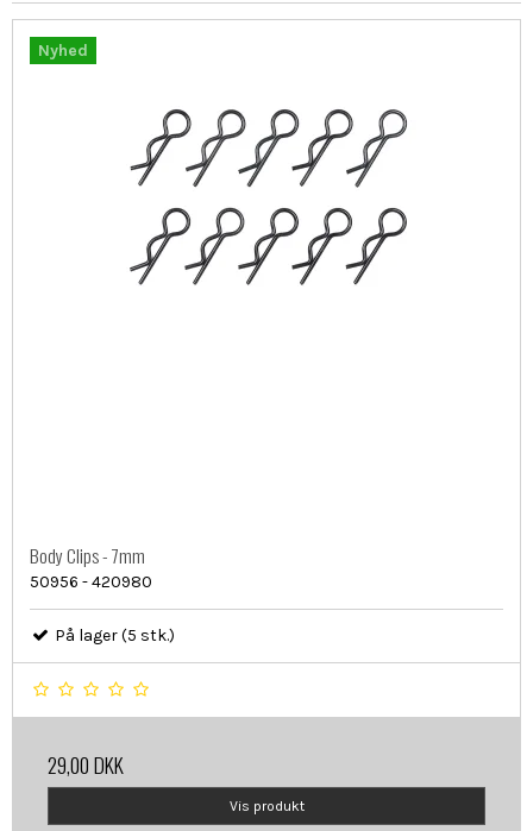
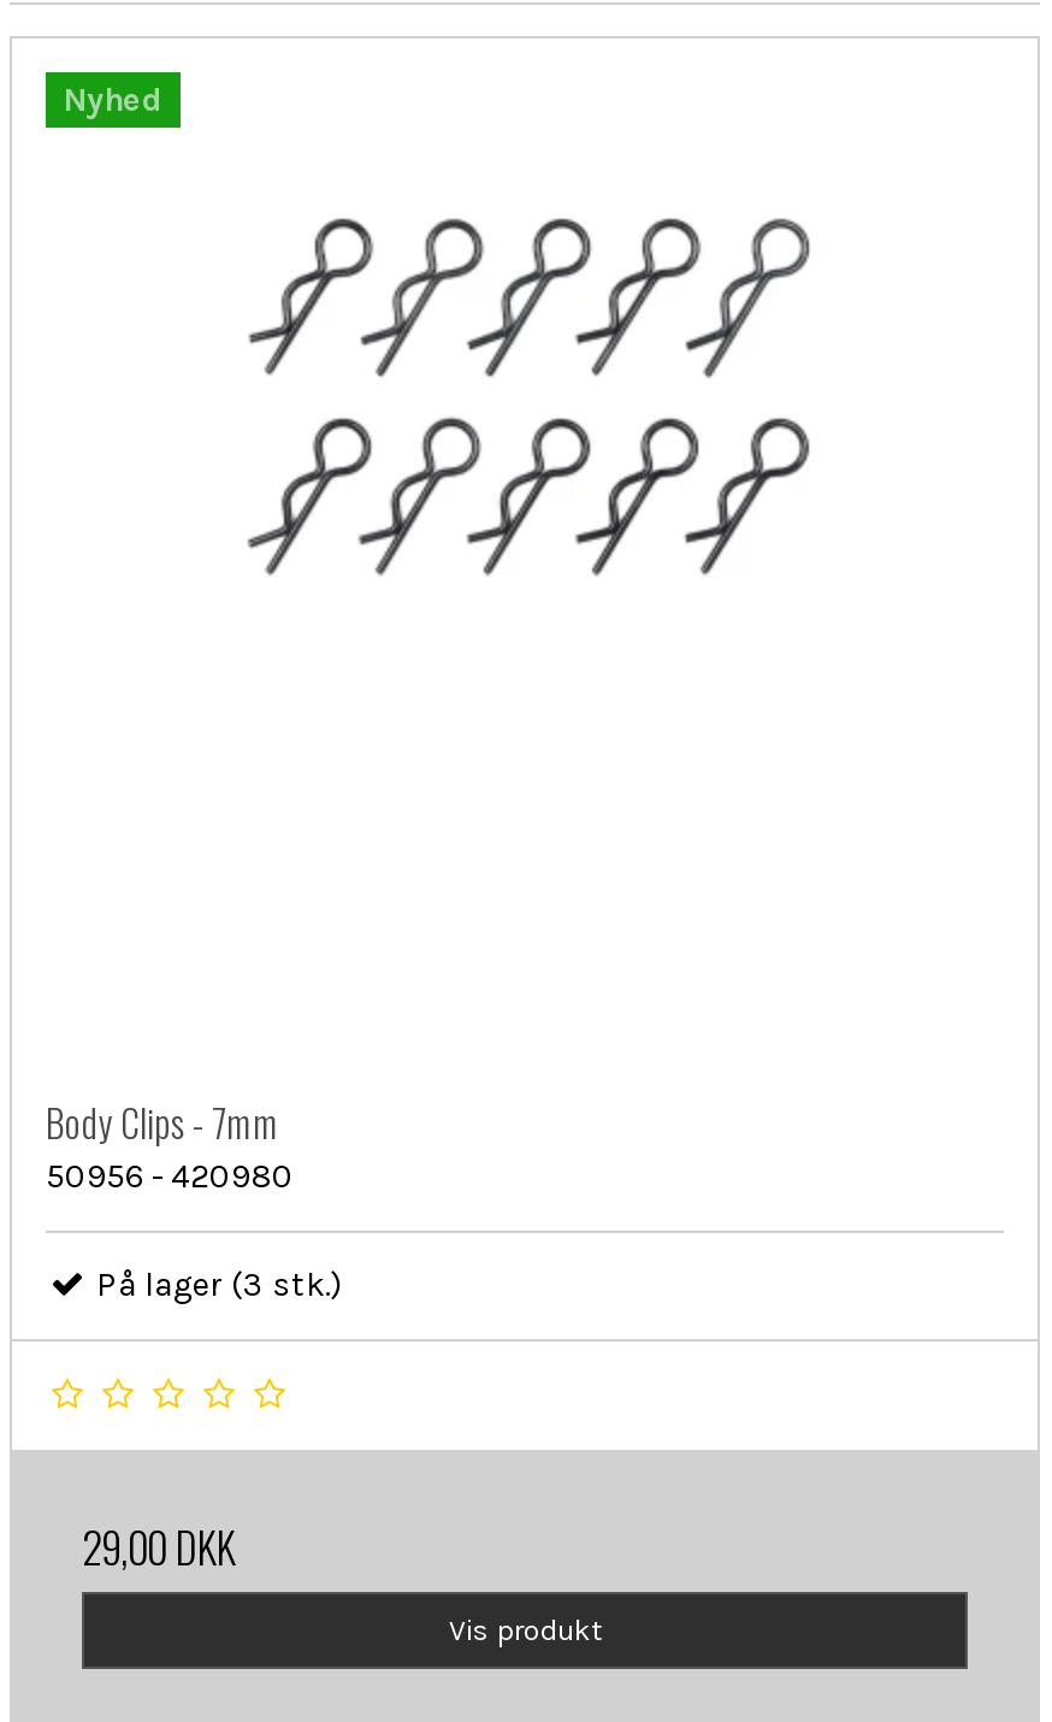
[51,625,175,645] På lager (5 stk.) -> [89,1264,342,1305] På lager (3 stk.)

